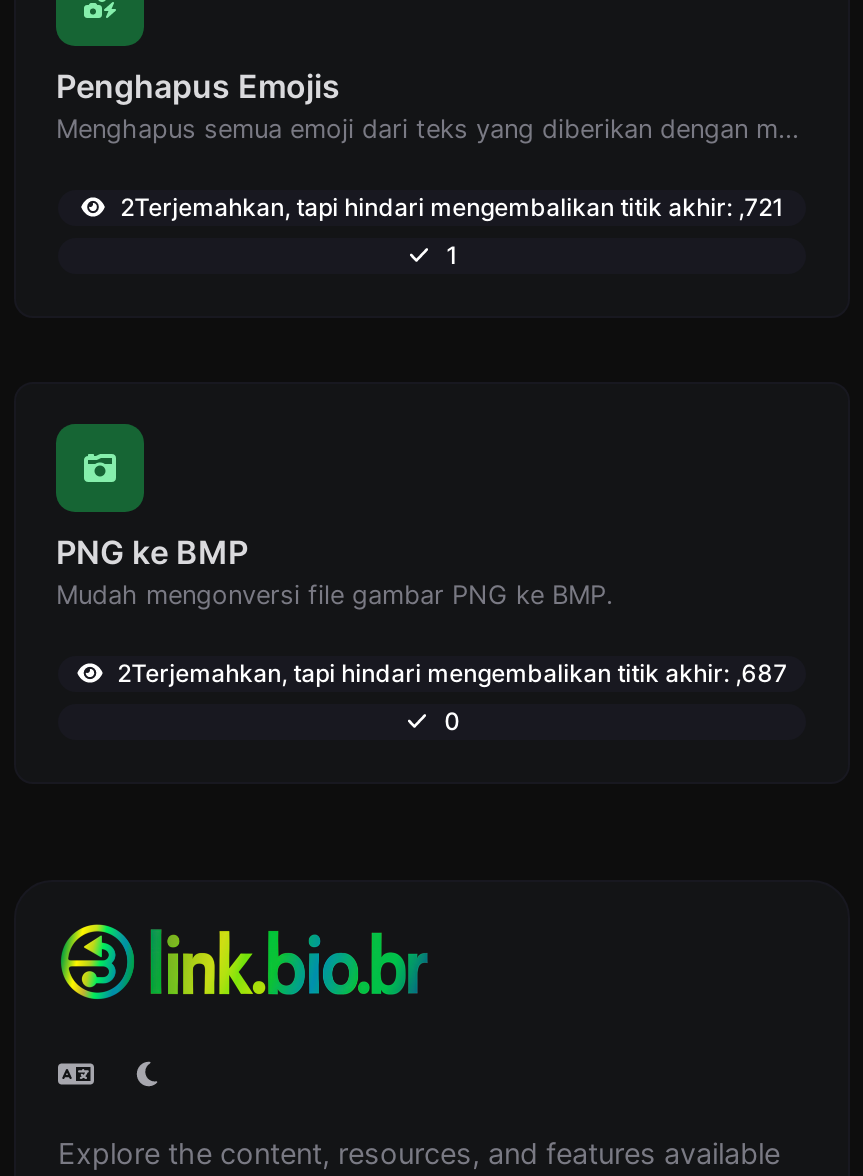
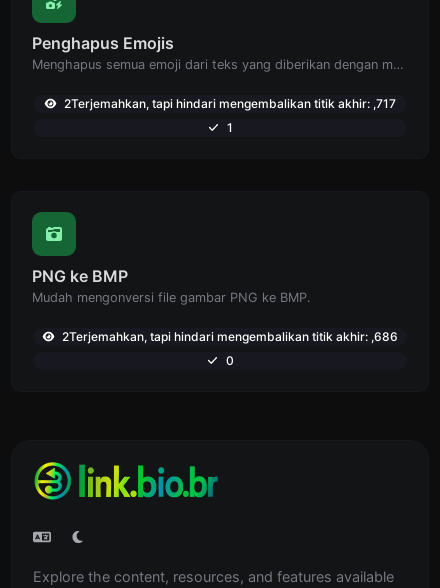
[114,192,784,222] 2Terjemahkan, tapi hindari mengembalikan titik akhir: ,721 -> [61,96,396,111] 2Terjemahkan, tapi hindari mengembalikan titik akhir: ,717
[111,658,787,688] 2Terjemahkan, tapi hindari mengembalikan titik akhir: ,687 -> [59,329,398,344] 2Terjemahkan, tapi hindari mengembalikan titik akhir: ,686

